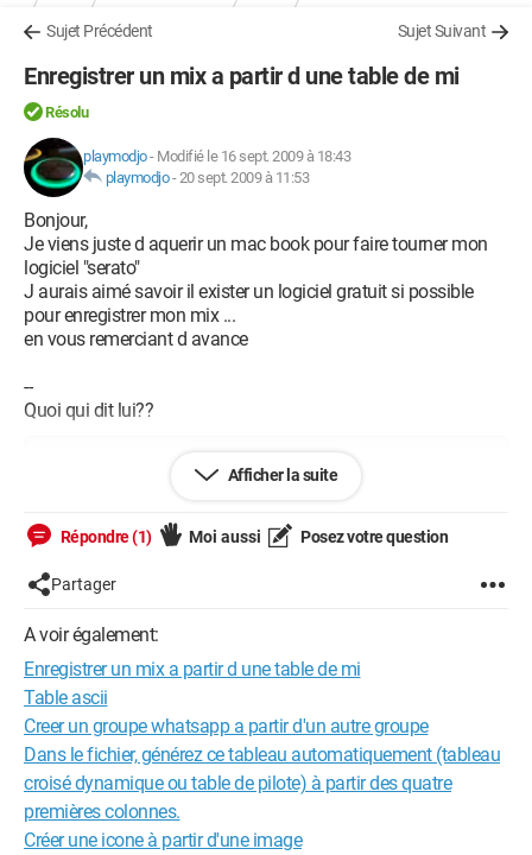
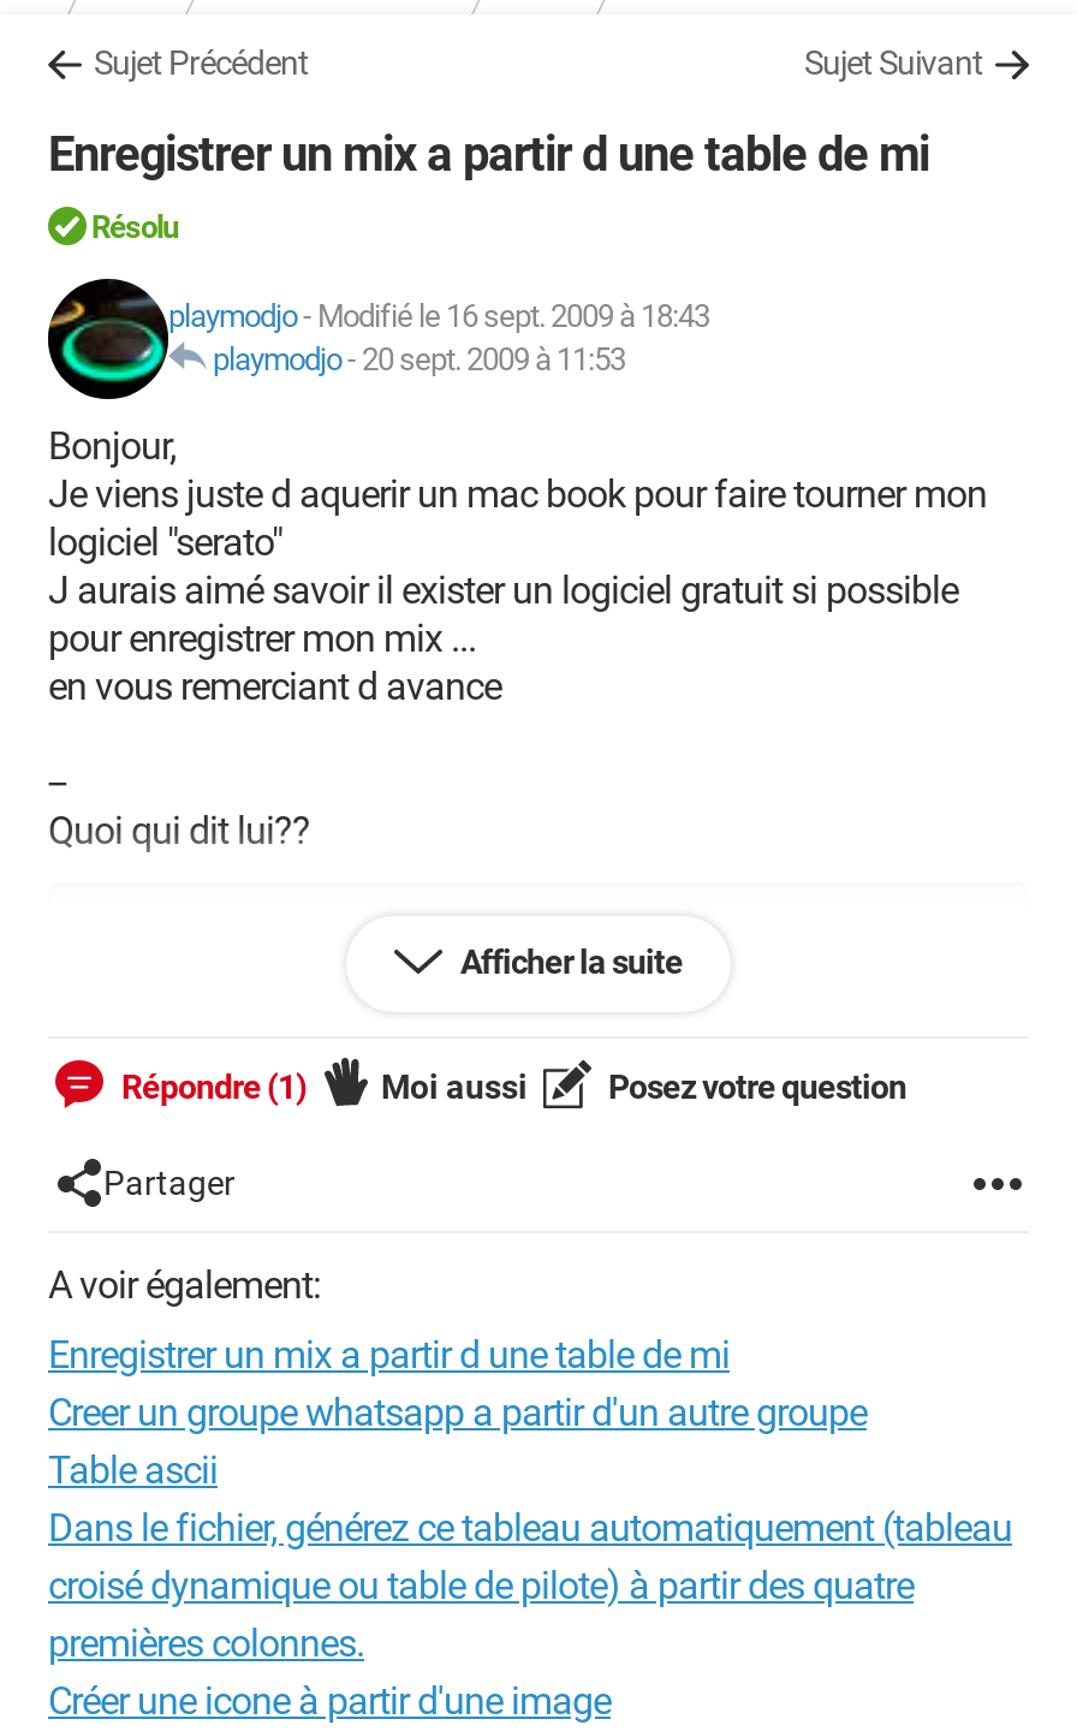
moved [24,686,107,709] -> [48,1447,218,1493]: Table ascii
moved [24,715,428,737] -> [48,1390,867,1435]: Creer un groupe whatsapp a partir d'un autre groupe

